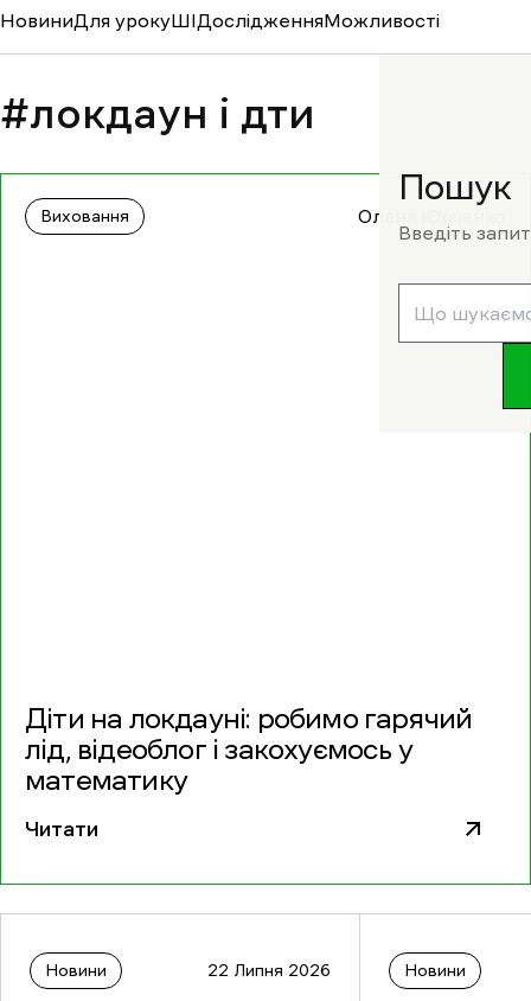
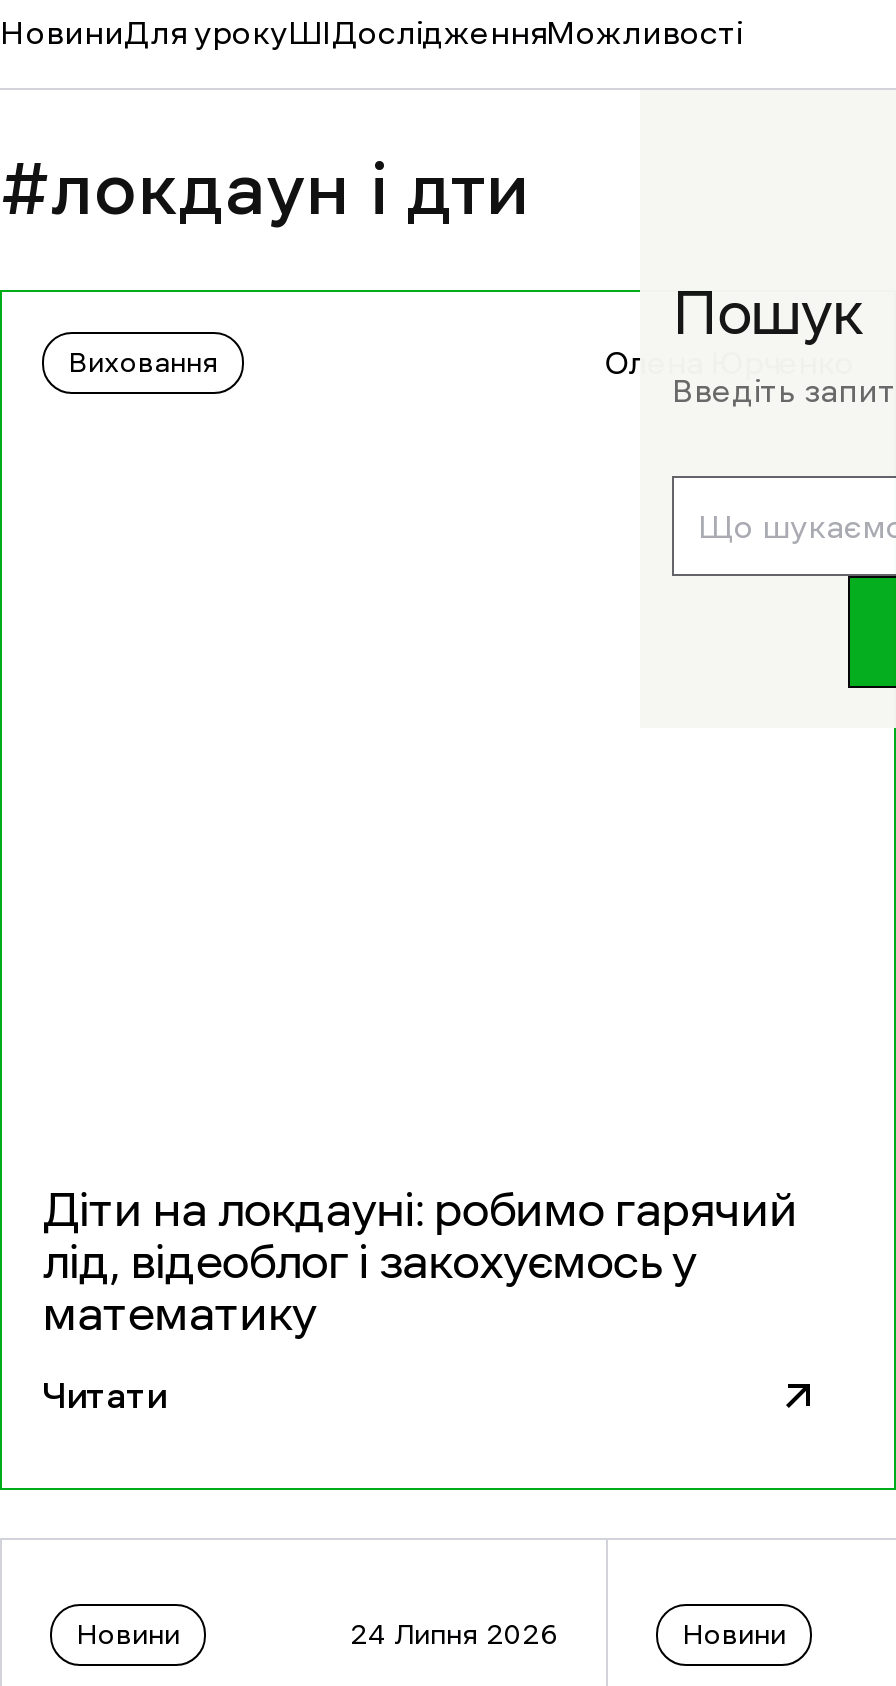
[207,962,331,978] 22 Липня 2026 -> [350,1620,558,1648] 24 Липня 2026

